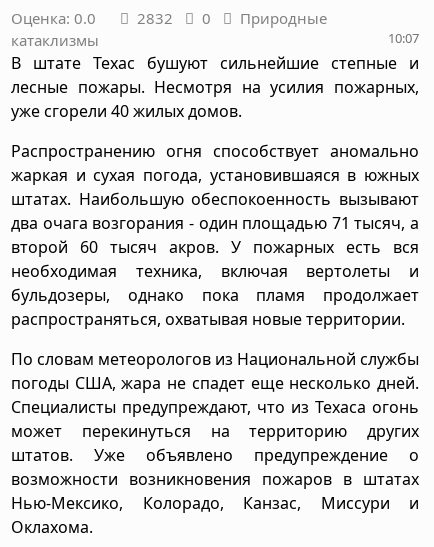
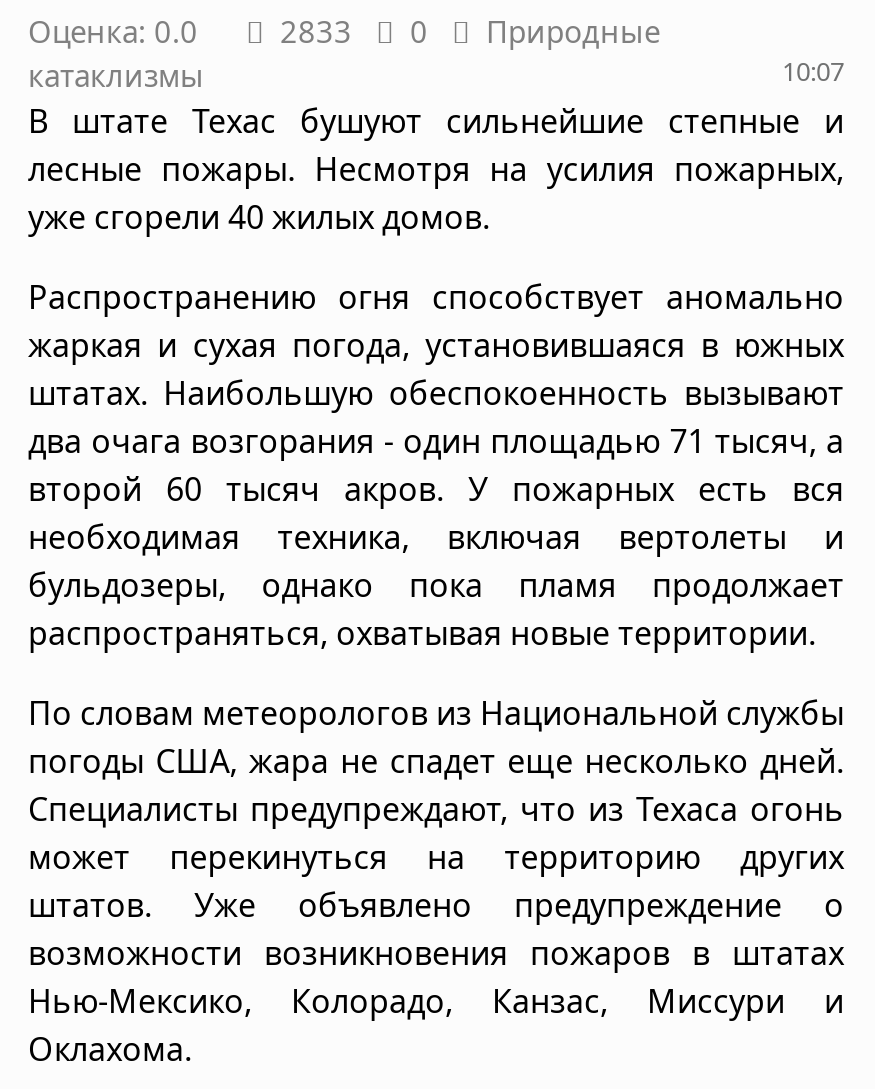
[11,8,327,28] Оценка: 0.0 2832 0 Природные -> [28,11,660,51] Оценка: 0.0 2833 0 Природные

